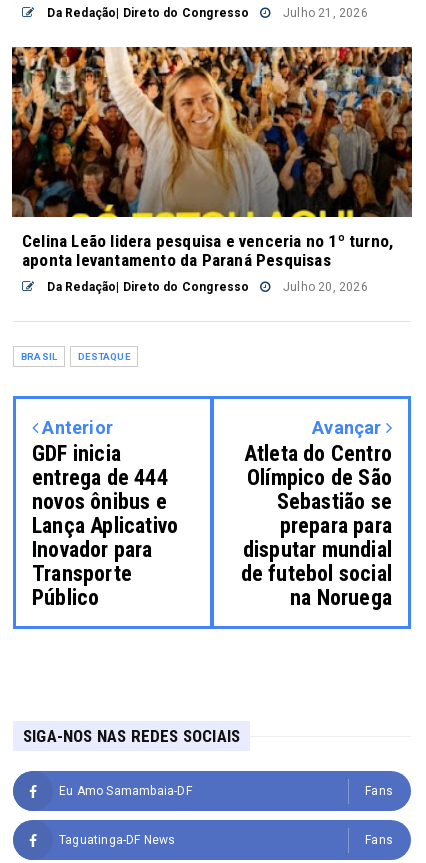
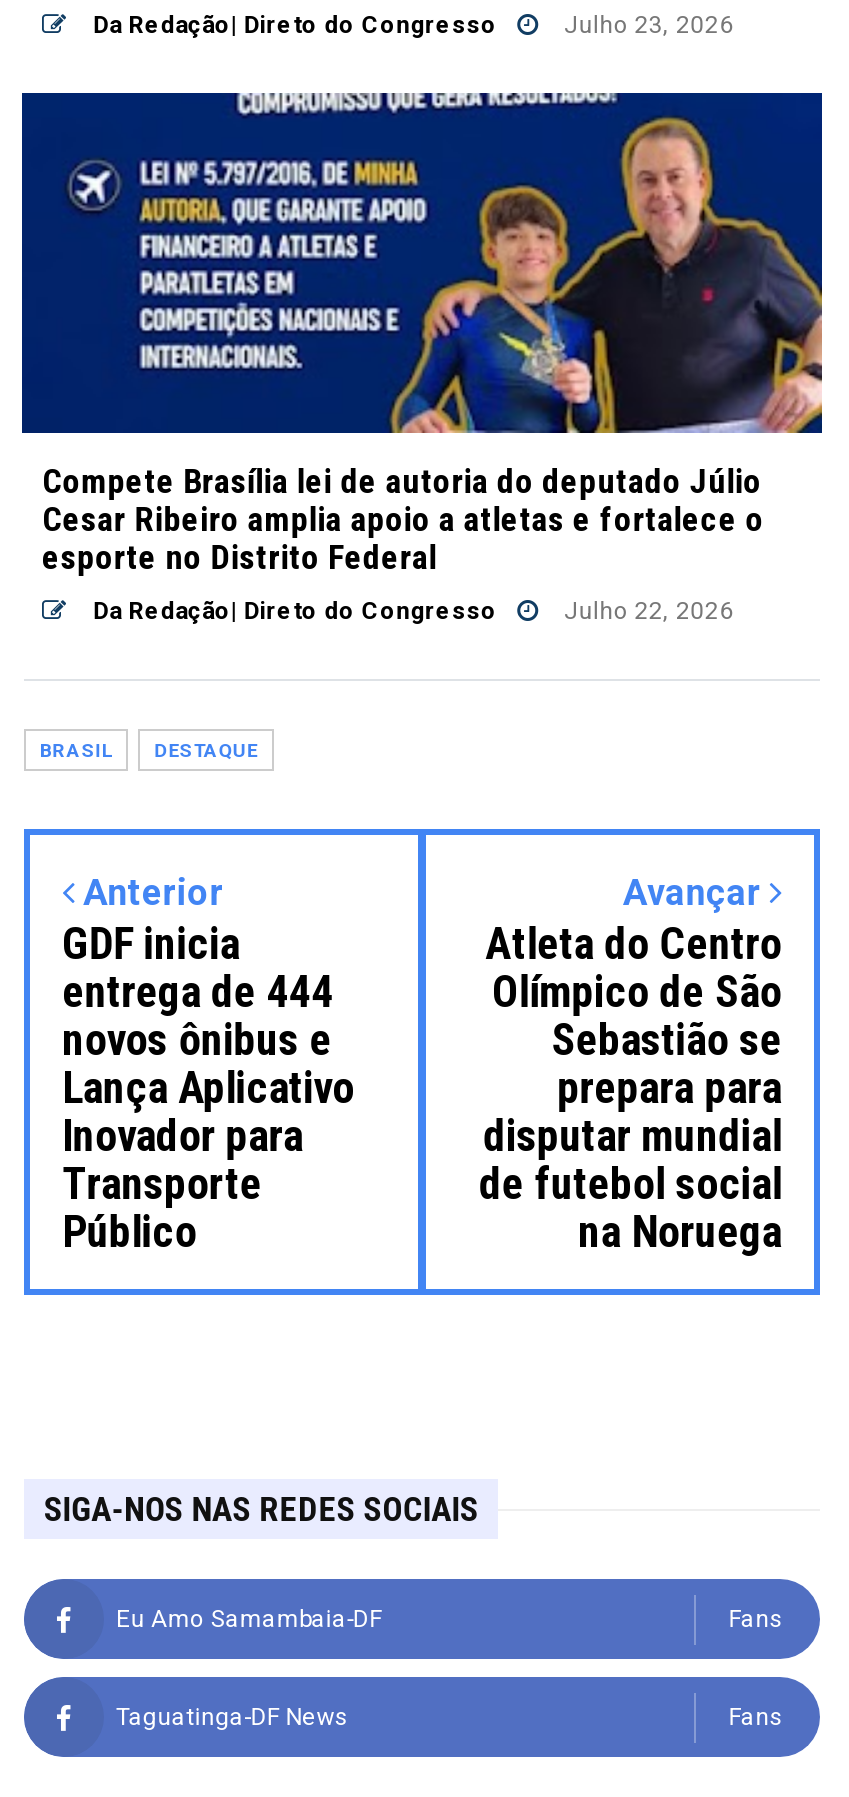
[280,6,368,20] Julho 21, 2026 -> [558,12,734,40] Julho 23, 2026
[11,46,413,270] [image] | Celina Leão lidera pesquisa e venceria no 1º turno, | aponta levantamento da Paraná Pesquisas -> [20,91,824,578] [image] | Compete Brasília lei de autoria do deputado Júlio | Cesar Ribeiro amplia apoio a atletas e fortalece o | esporte no Distrito Federal
[280,280,368,294] Julho 20, 2026 -> [558,598,734,626] Julho 22, 2026

